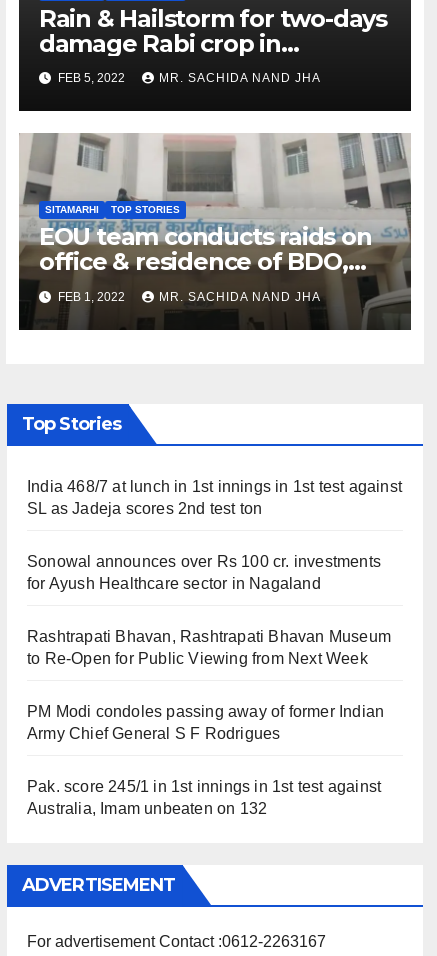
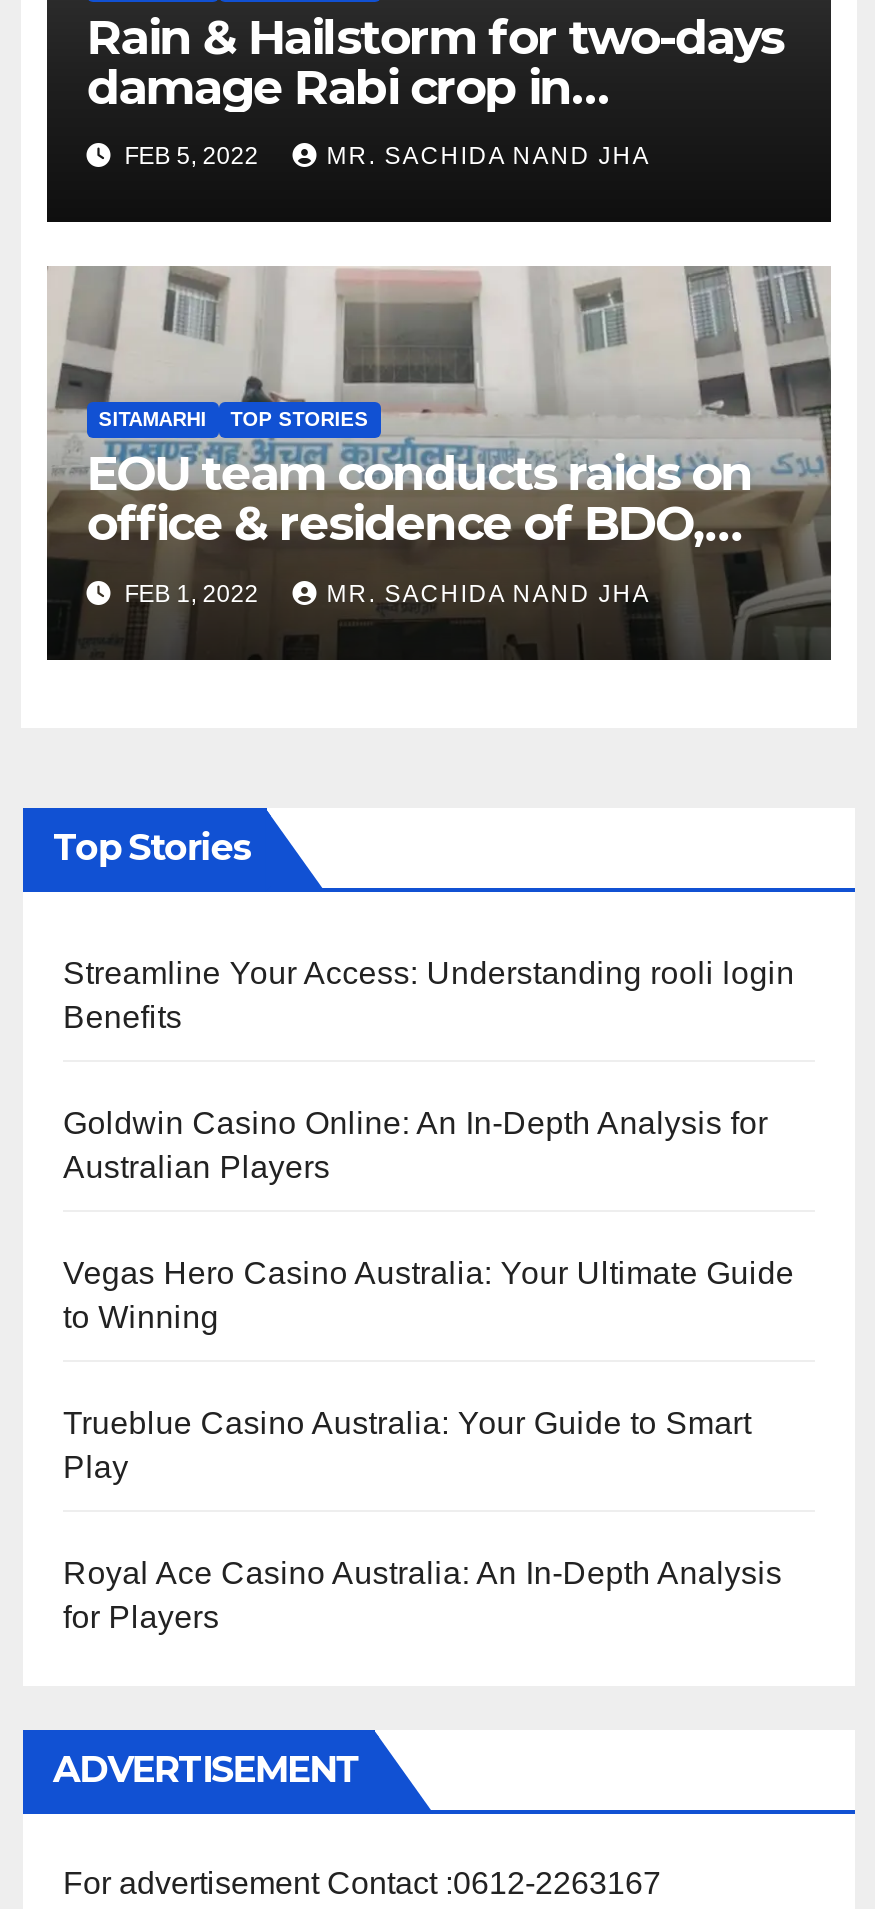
[27,478,402,517] India 468/7 at lunch in 1st innings in 1st test against | SL as Jadeja scores 2nd test ton -> [63,956,795,1034] Streamline Your Access: Understanding rooli login | Benefits
[27,553,381,592] Sonowal announces over Rs 100 cr. investments | for Ayush Healthcare sector in Nagaland -> [63,1106,768,1184] Goldwin Casino Online: An In-Depth Analysis for | Australian Players
[27,628,391,667] Rashtrapati Bhavan, Rashtrapati Bhavan Museum | to Re-Open for Public Viewing from Next Week -> [63,1256,794,1334] Vegas Hero Casino Australia: Your Ultimate Guide | to Winning
[27,703,384,742] PM Modi condoles passing away of former Indian | Army Chief General S F Rodrigues -> [63,1406,751,1484] Trueblue Casino Australia: Your Guide to Smart | Play
[27,778,381,817] Pak. score 245/1 in 1st innings in 1st test against | Australia, Imam unbeaten on 132 -> [63,1556,782,1634] Royal Ace Casino Australia: An In-Depth Analysis | for Players

